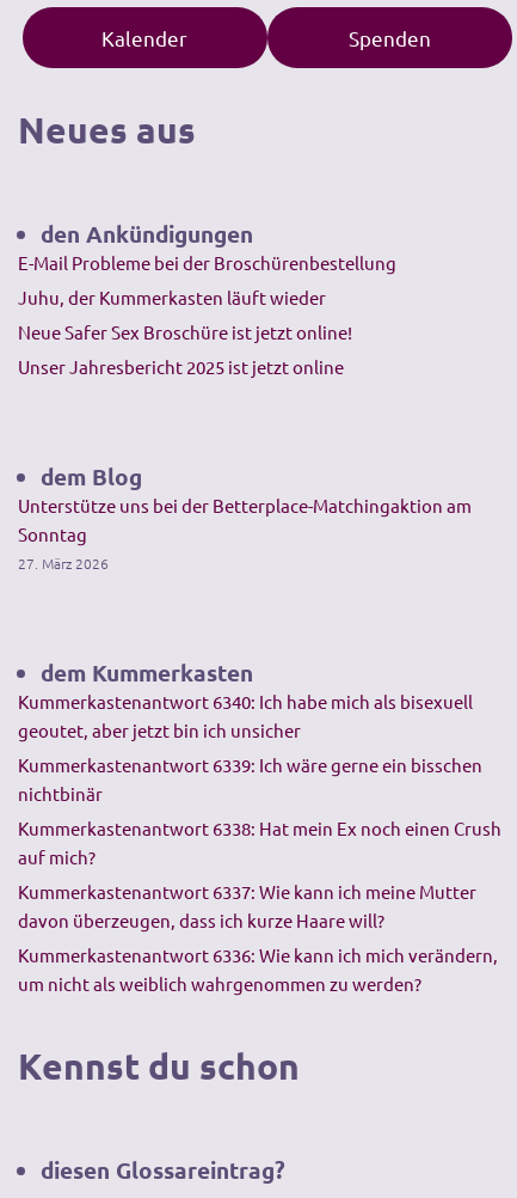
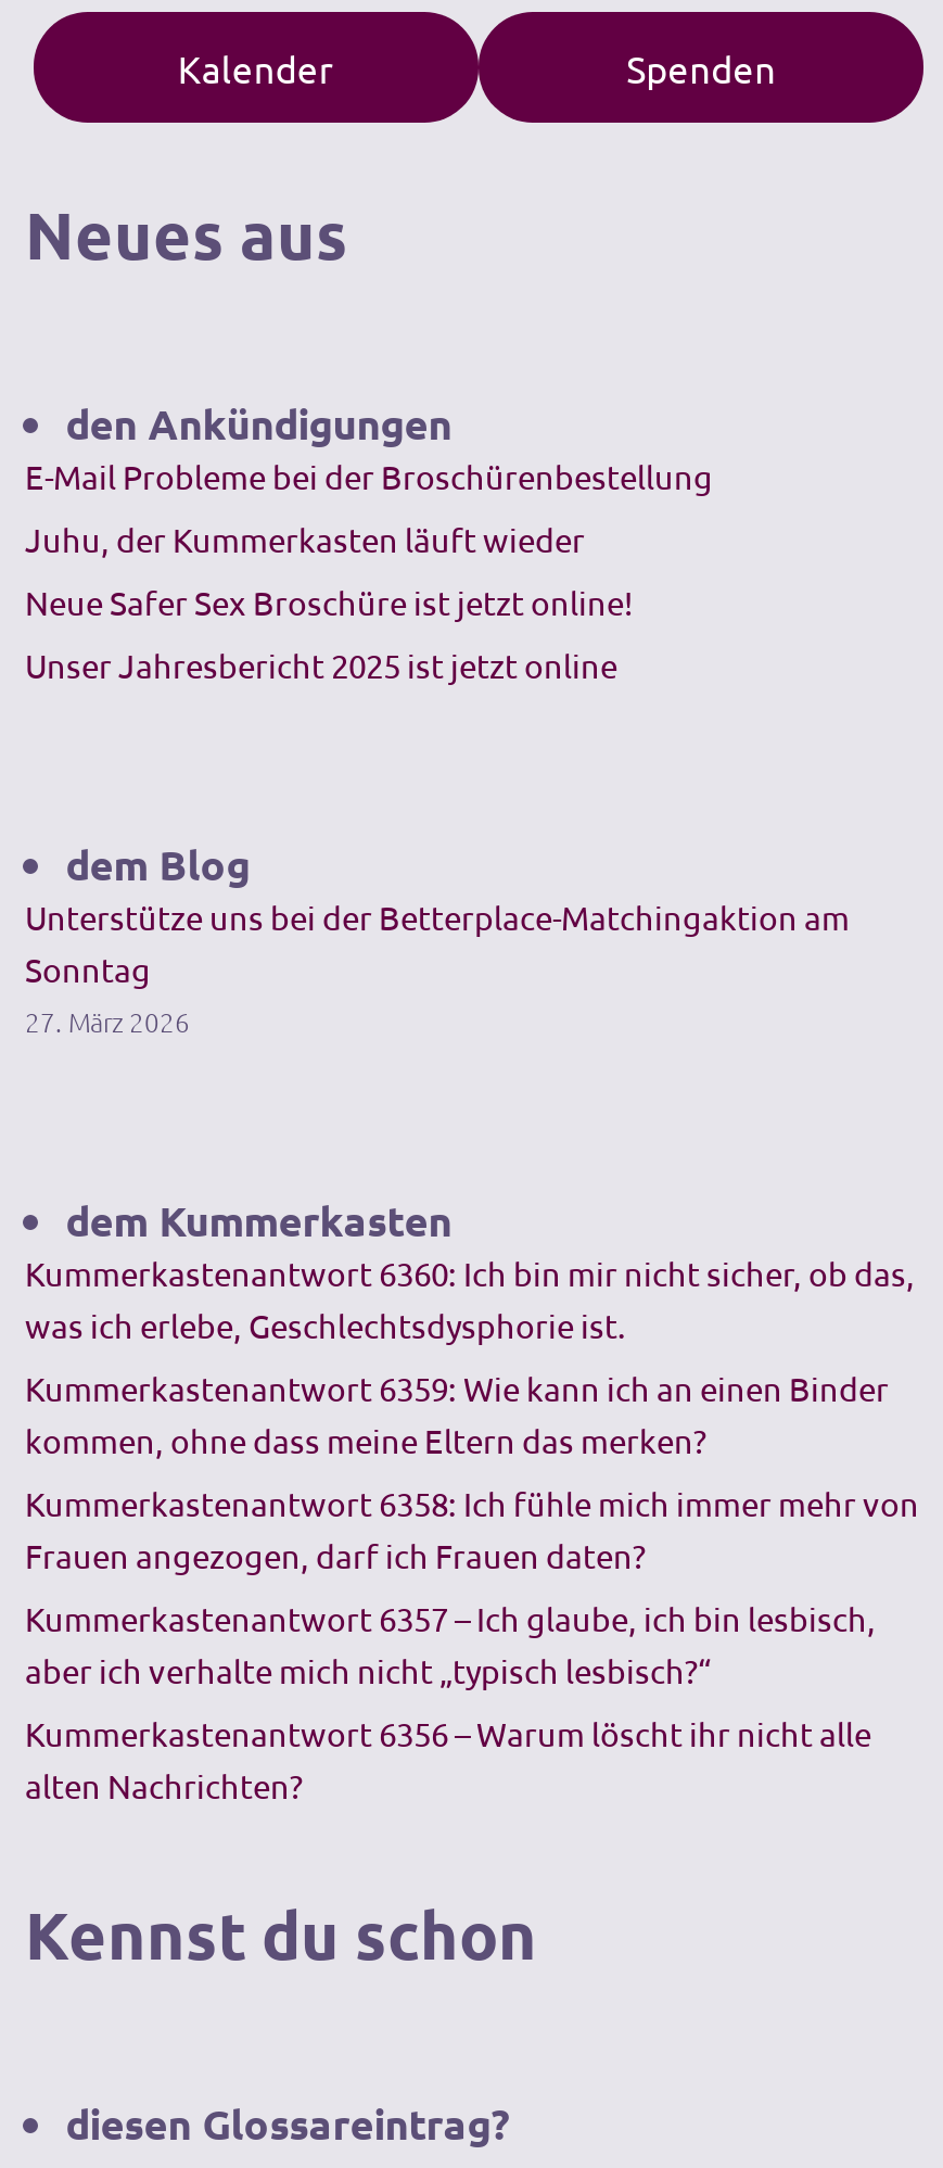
[18,690,473,741] Kummerkastenantwort 6340: Ich habe mich als bisexuell | geoutet, aber jetzt bin ich unsicher -> [25,1252,915,1345] Kummerkastenantwort 6360: Ich bin mir nicht sicher, ob das, | was ich erlebe, Geschlechtsdysphorie ist.
[18,753,482,805] Kummerkastenantwort 6339: Ich wäre gerne ein bisschen | nichtbinär -> [25,1367,889,1460] Kummerkastenantwort 6359: Wie kann ich an einen Binder | kommen, ohne dass meine Eltern das merken?
[18,817,501,868] Kummerkastenantwort 6338: Hat mein Ex noch einen Crush | auf mich? -> [25,1482,919,1575] Kummerkastenantwort 6358: Ich fühle mich immer mehr von | Frauen angezogen, darf ich Frauen daten?
[18,880,476,931] Kummerkastenantwort 6337: Wie kann ich meine Mutter | davon überzeugen, dass ich kurze Haare will? -> [25,1597,876,1690] Kummerkastenantwort 6357 – Ich glaube, ich bin lesbisch, | aber ich verhalte mich nicht „typisch lesbisch?“
[18,943,498,995] Kummerkastenantwort 6336: Wie kann ich mich verändern, | um nicht als weiblich wahrgenommen zu werden? -> [25,1712,871,1805] Kummerkastenantwort 6356 – Warum löscht ihr nicht alle | alten Nachrichten?

